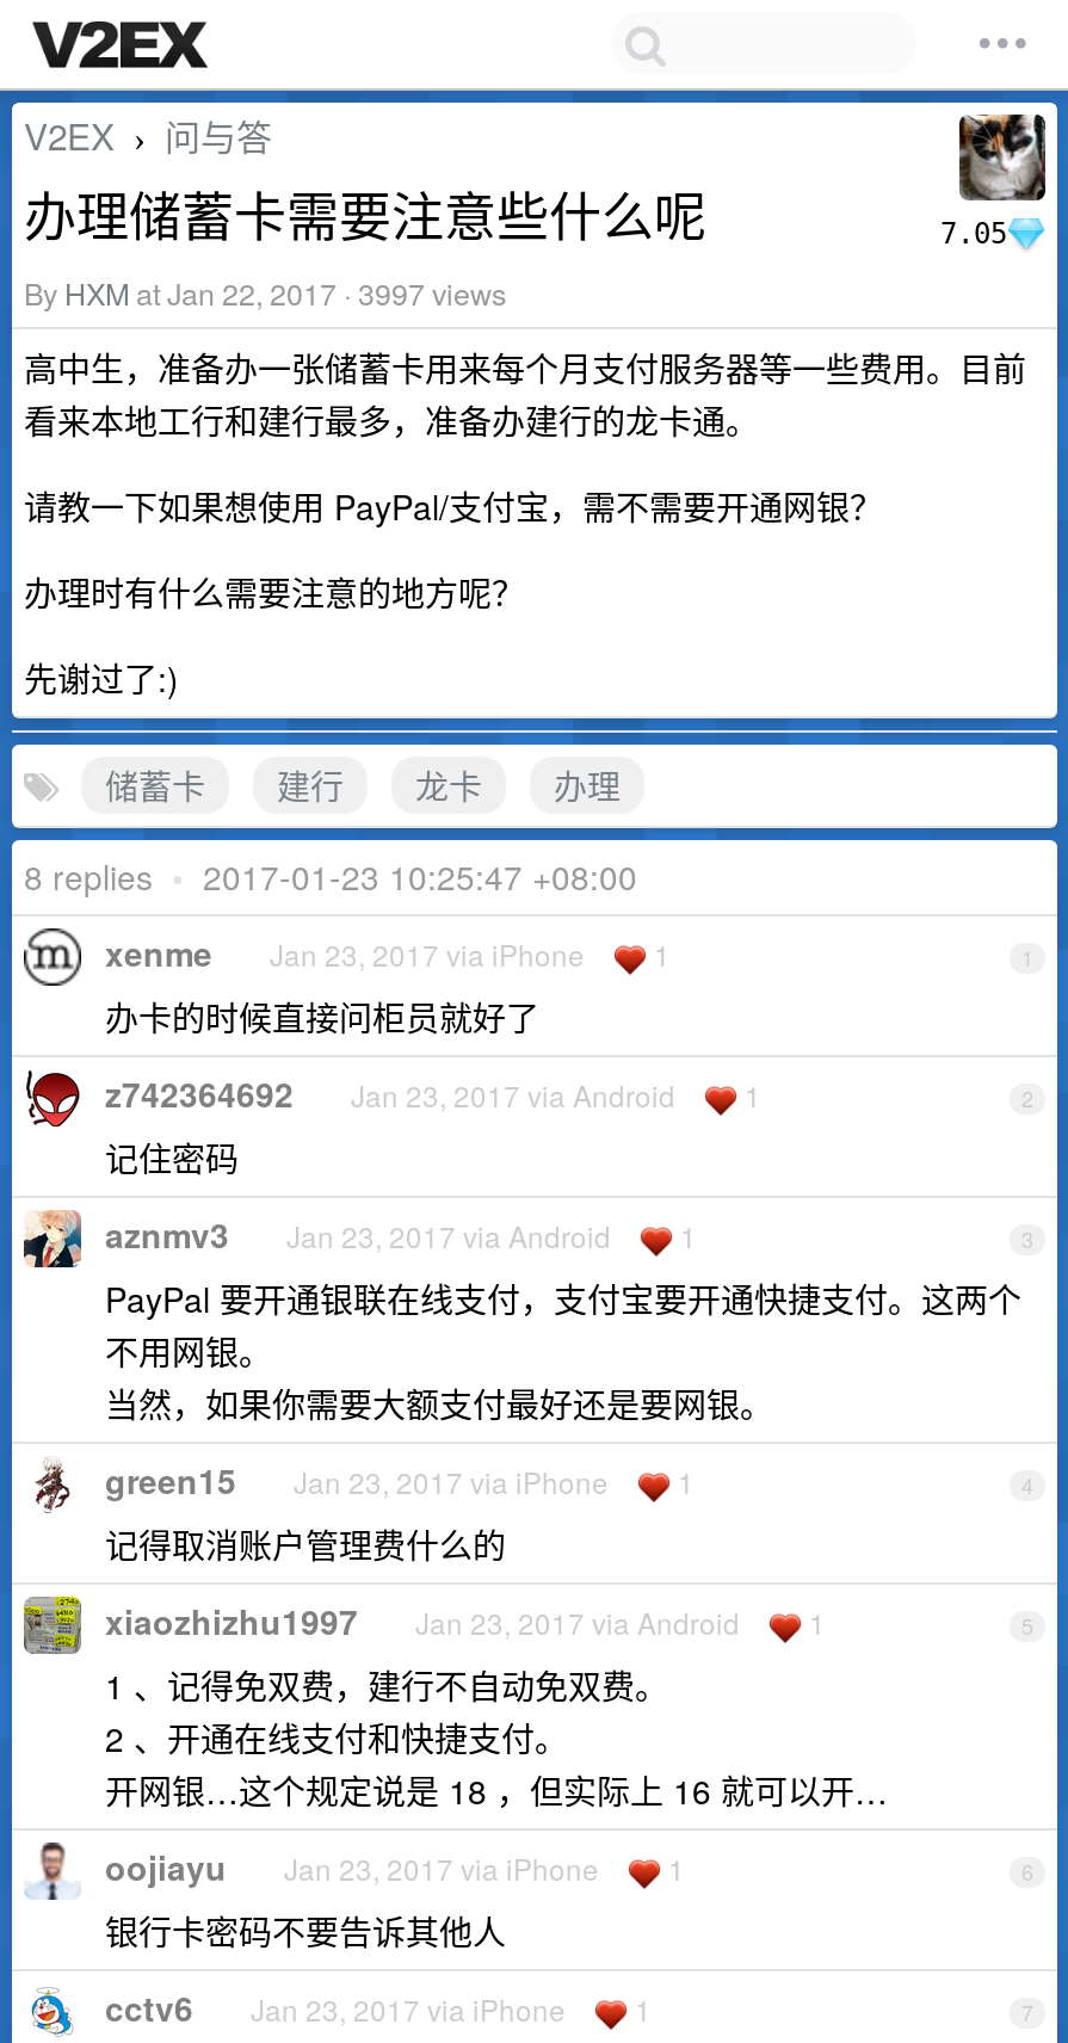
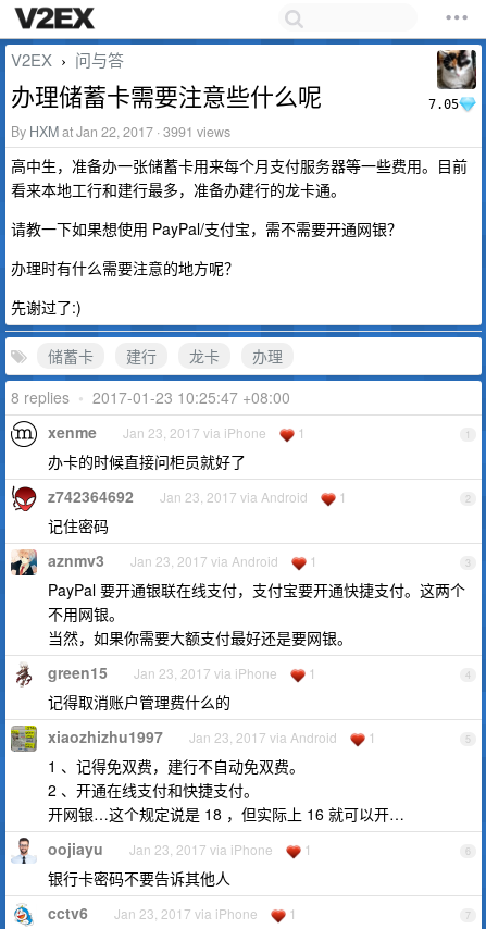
[24,272,506,315] By HXM at Jan 22, 2017 · 3997 views -> [11,122,230,141] By HXM at Jan 22, 2017 · 3991 views

